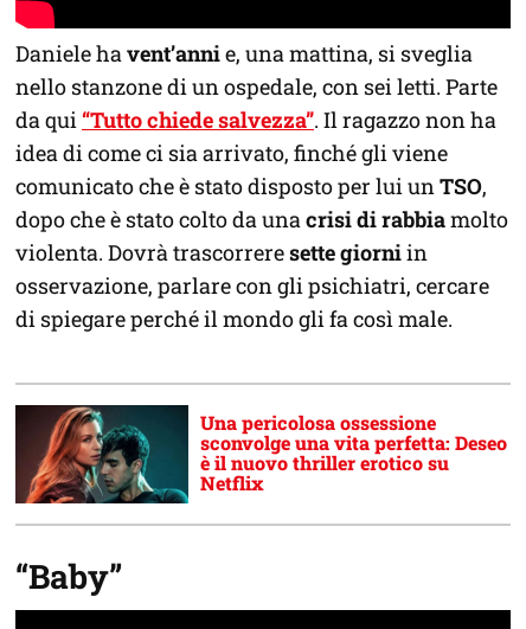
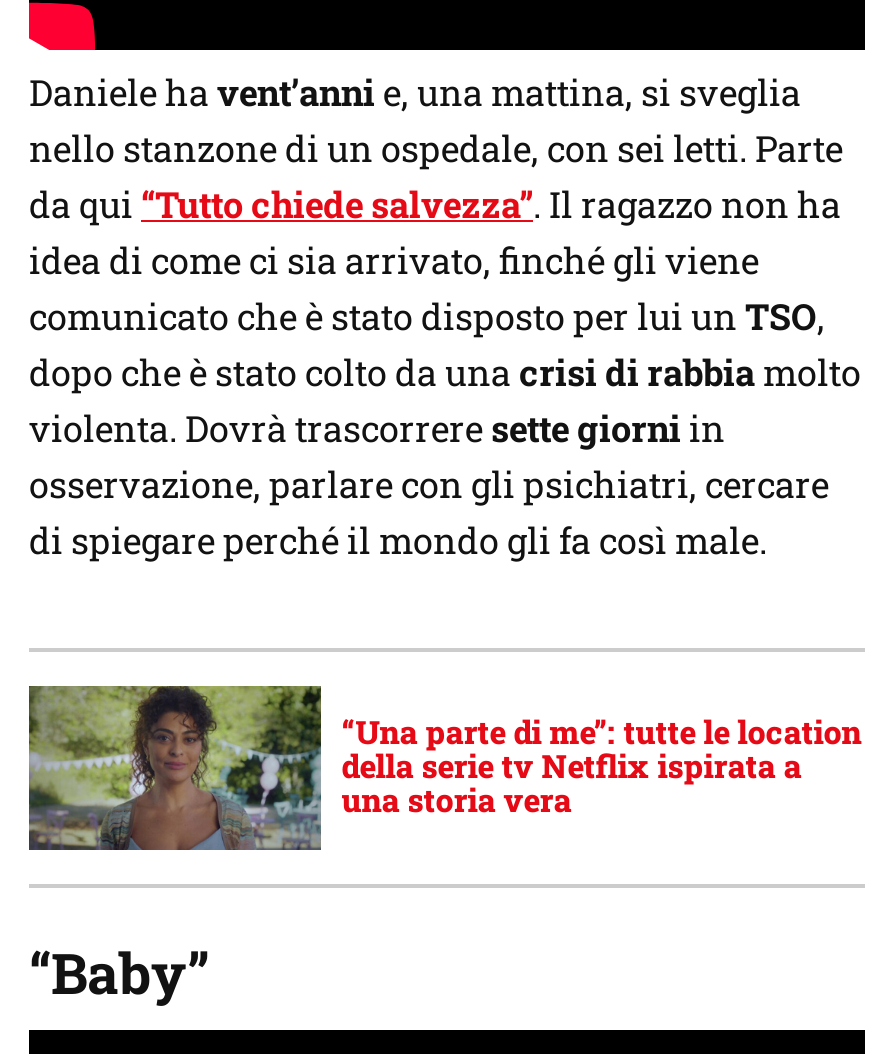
[14,404,507,505] [image] | Una pericolosa ossessione | sconvolge una vita perfetta: Deseo | è il nuovo thriller erotico su | Netflix -> [27,684,862,852] [image] | “Una parte di me”: tutte le location | della serie tv Netflix ispirata a | una storia vera

